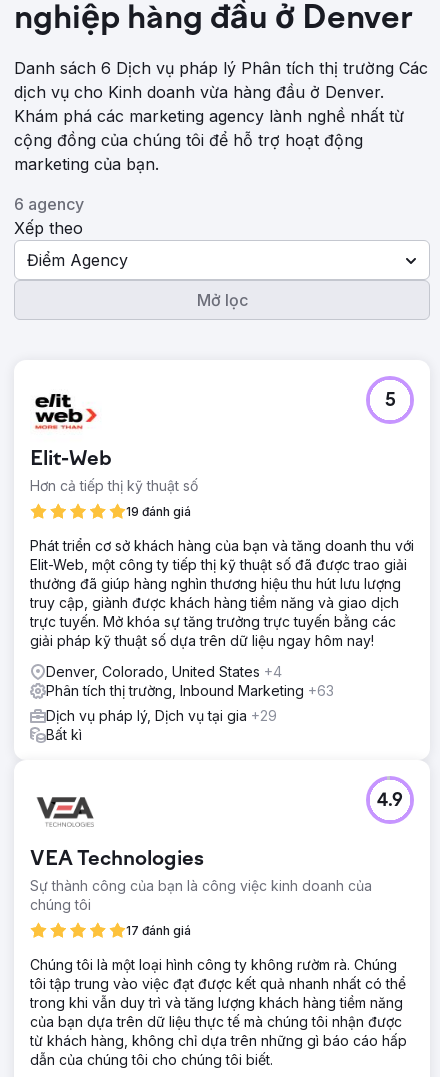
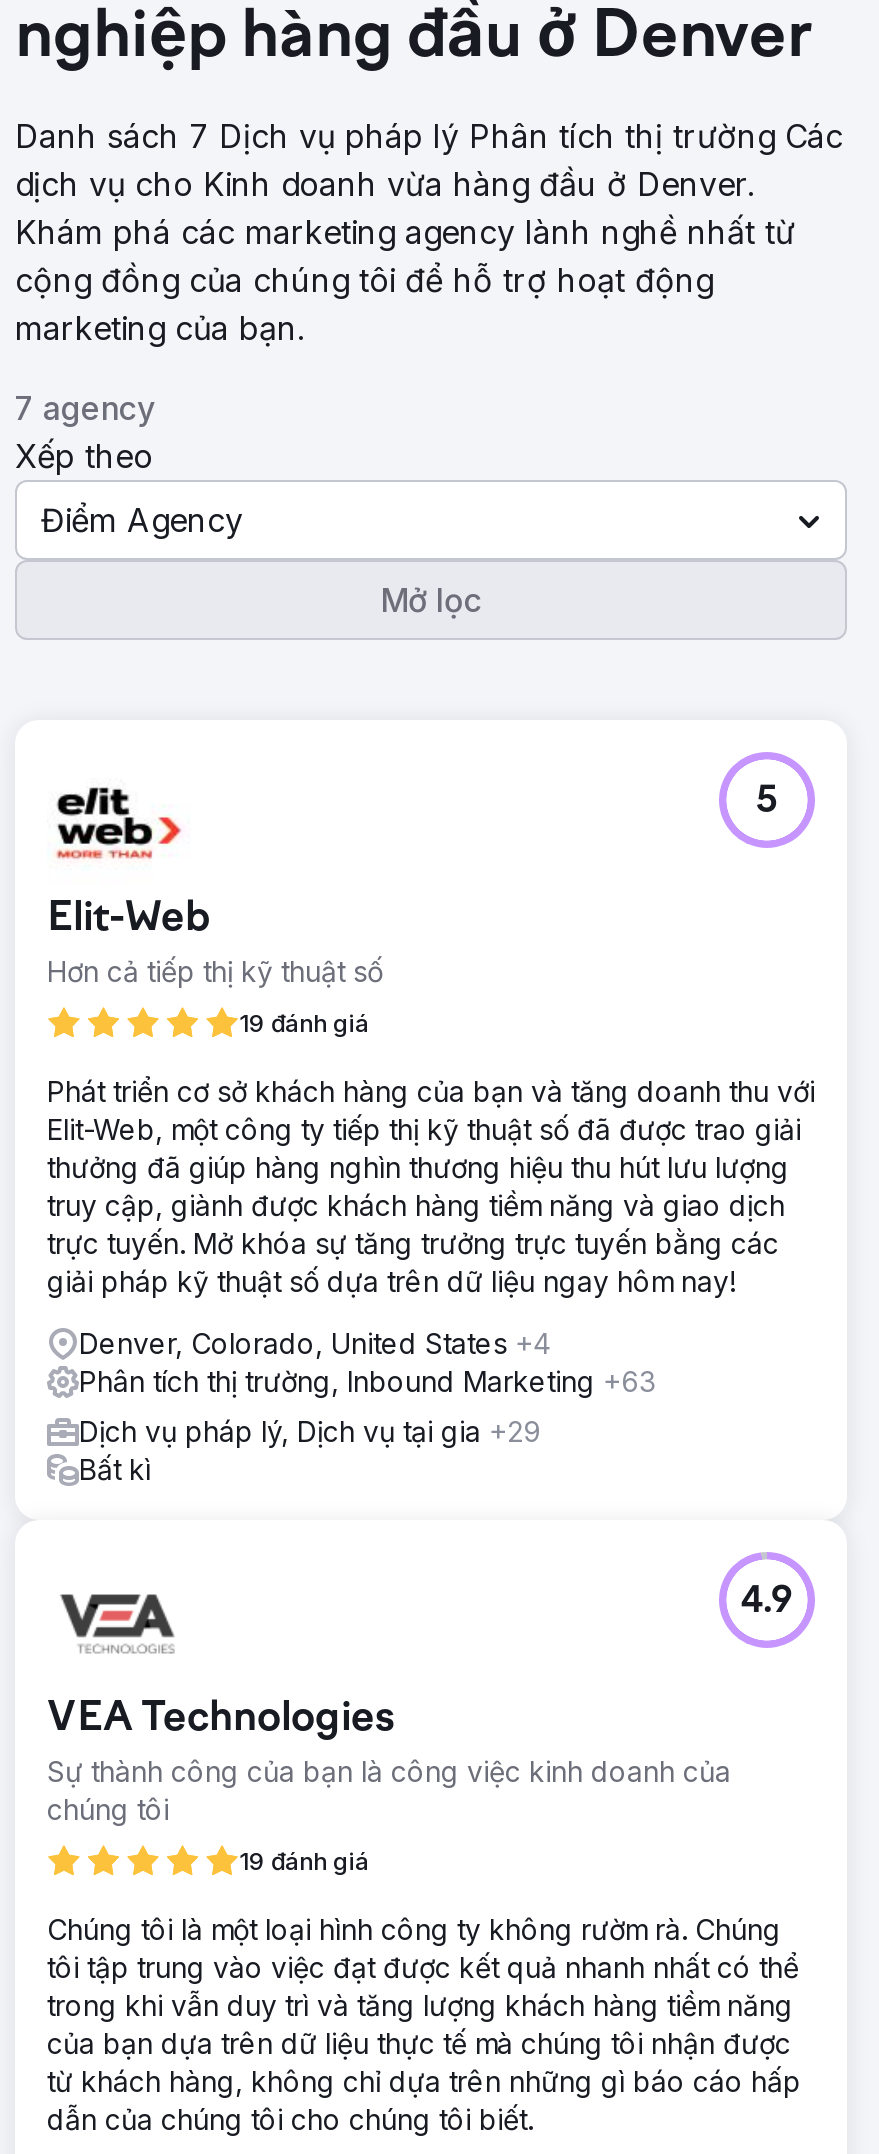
[14,58,428,78] Danh sách 6 Dịch vụ pháp lý Phân tích thị trường Các -> [15,116,843,156] Danh sách 7 Dịch vụ pháp lý Phân tích thị trường Các
[14,194,84,214] 6 agency -> [15,388,155,428] 7 agency
[126,923,191,938] 17 đánh giá -> [239,1846,369,1876] 19 đánh giá

